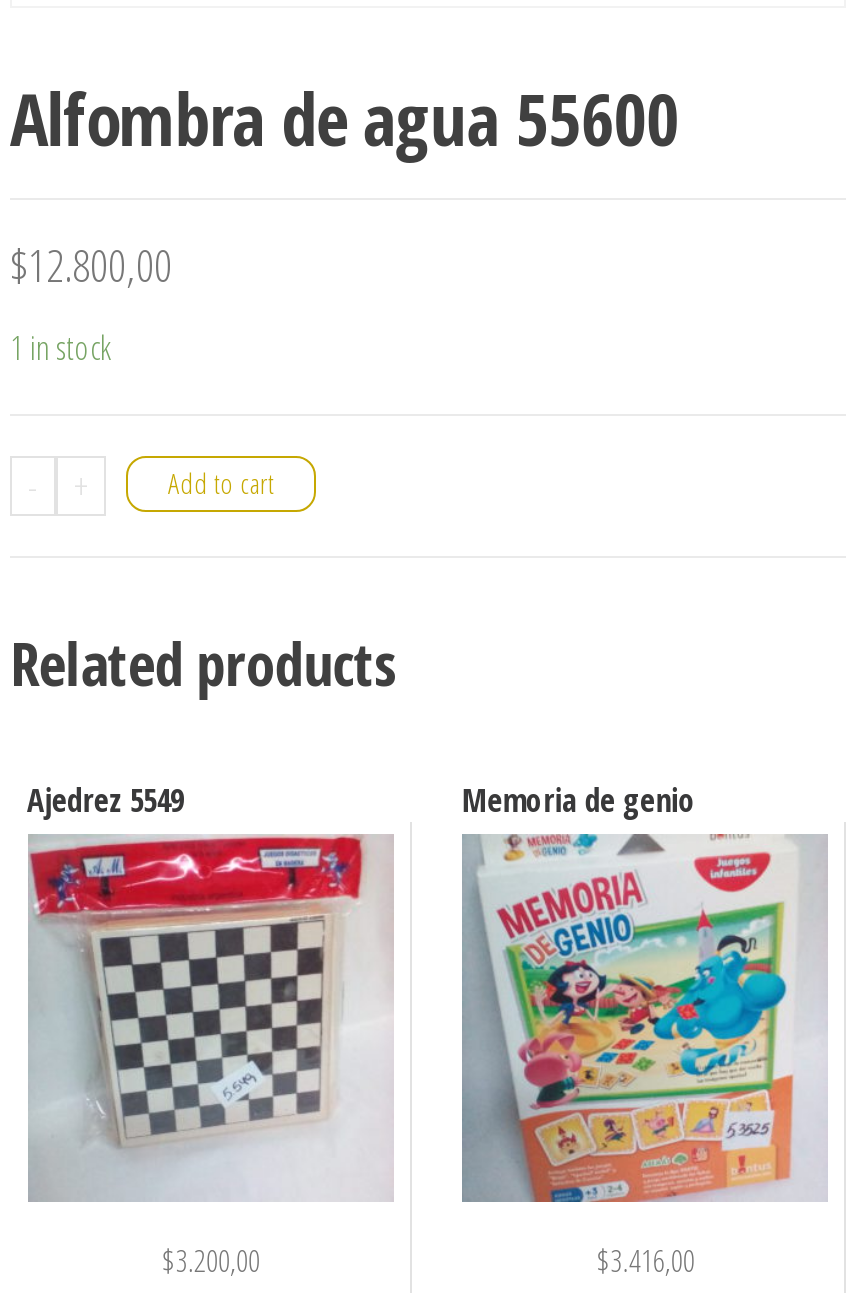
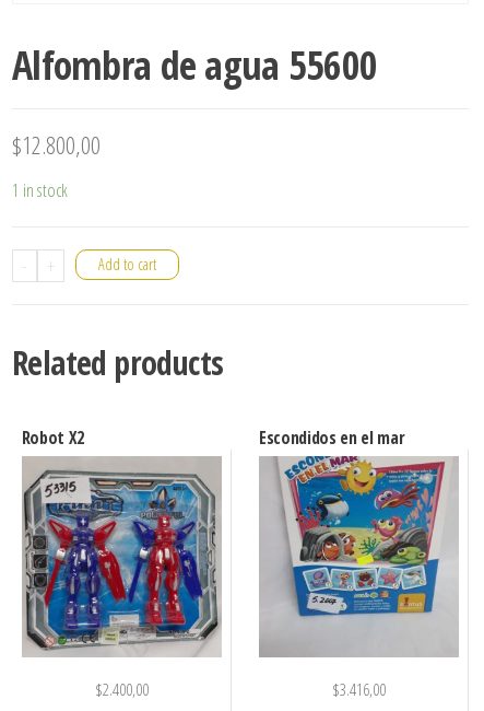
[27,778,183,822] Ajedrez 5549 -> [21,426,84,450] Robot X2
[462,778,696,822] Memoria de genio -> [259,426,405,450] Escondidos en el mar
[30,836,390,1281] [image] | $3.200,00 -> [23,457,221,701] [image] | $2.400,00
[462,838,824,1204] [image] -> [260,458,458,657] [image]

